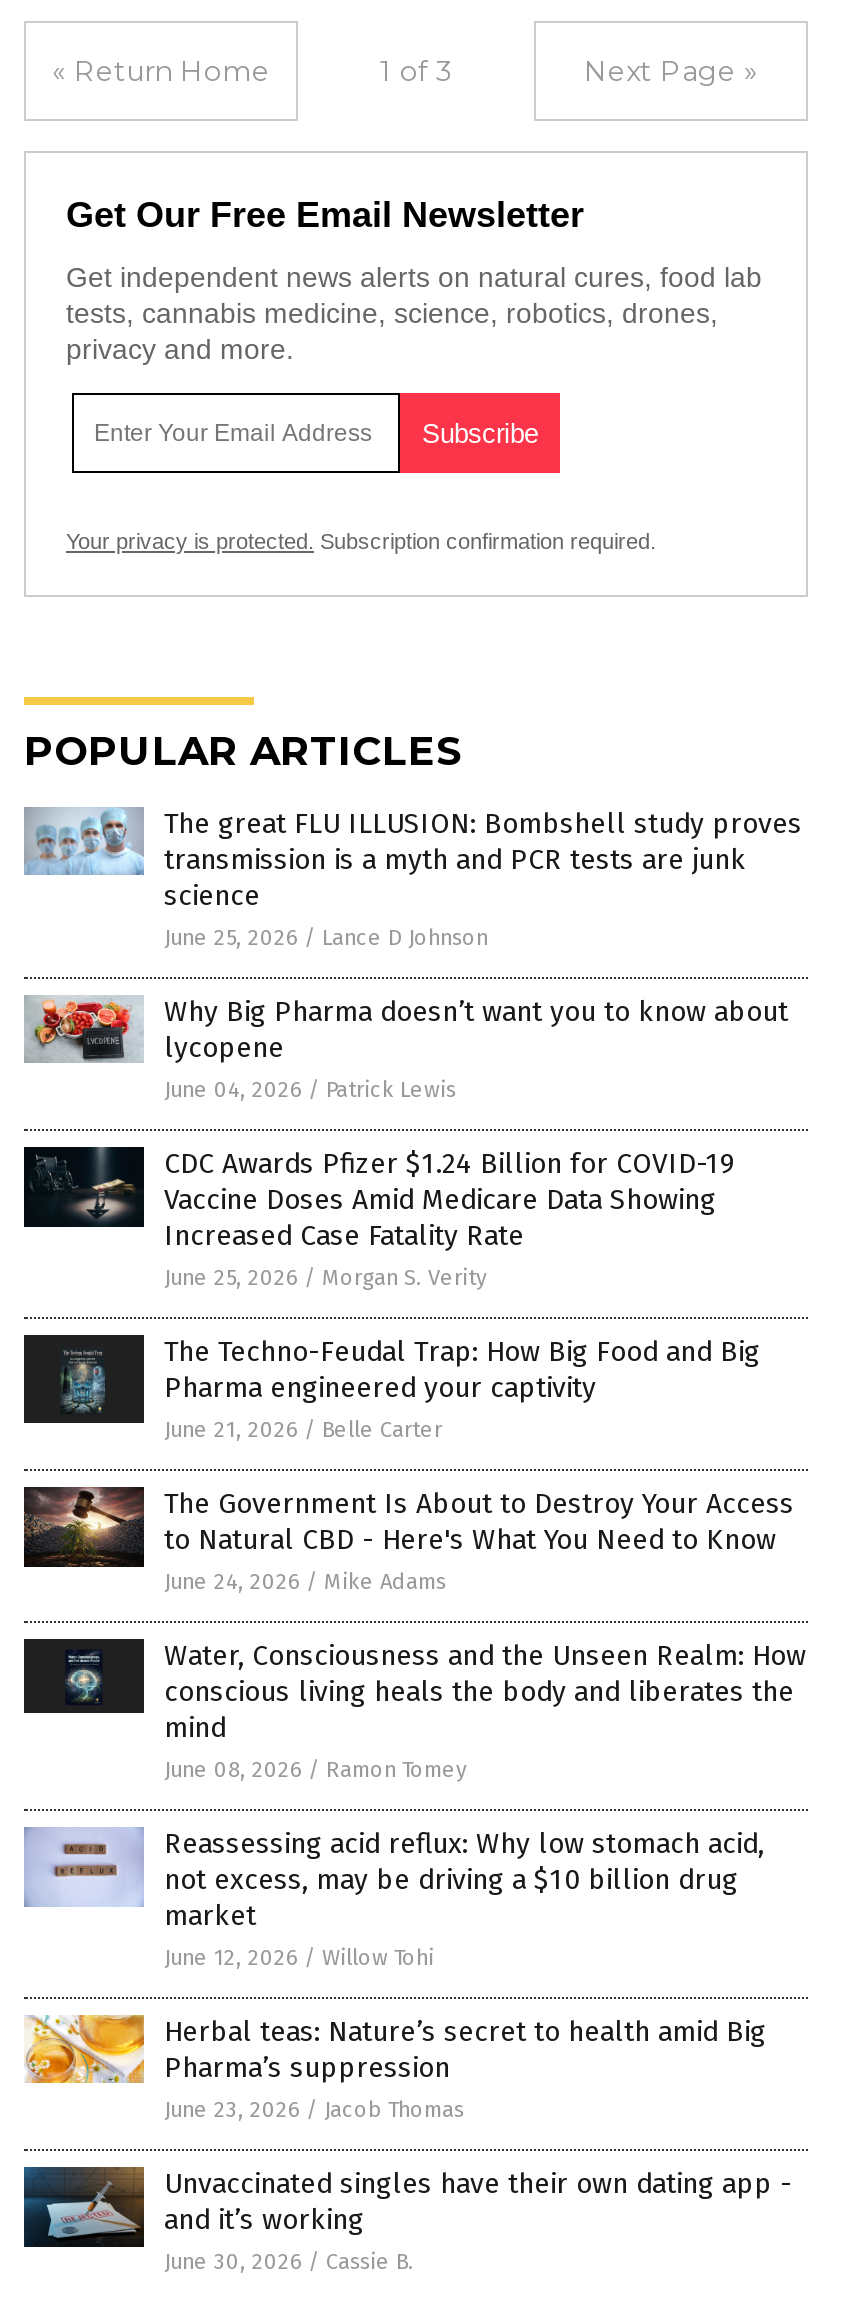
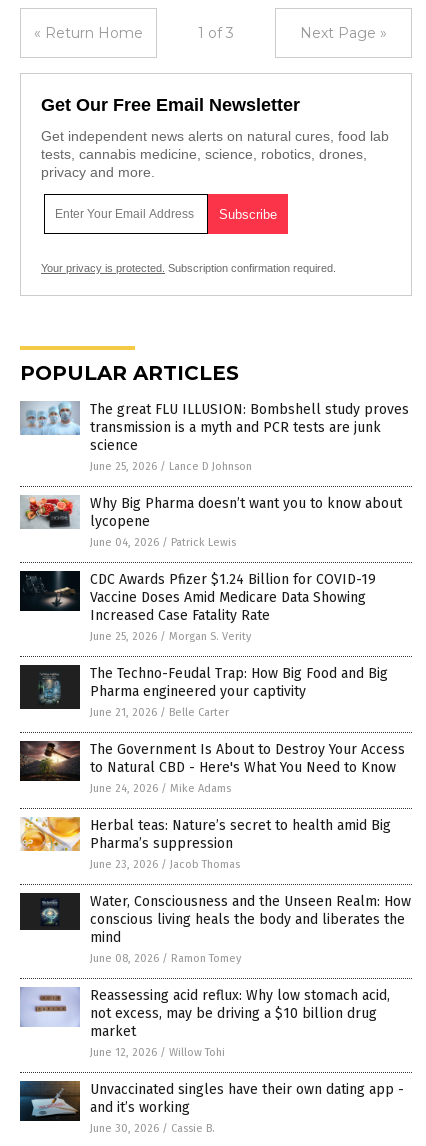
moved [26,1639,806,1971] -> [21,893,411,1059]: [image] | Water, Consciousness and the Unseen Realm: How | conscious living heals the body and liberates the | ... | market | June 12, 2026 / Willow Tohi
moved [24,2013,766,2123] -> [20,816,391,871]: [image] | Herbal teas: Nature’s secret to health amid Big | Pharma’s suppression | June 23, 2026 / Jacob Thomas

